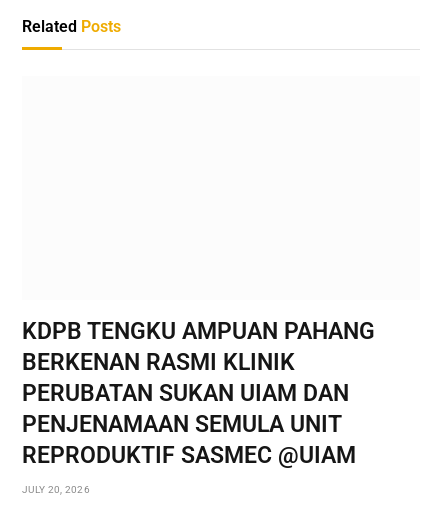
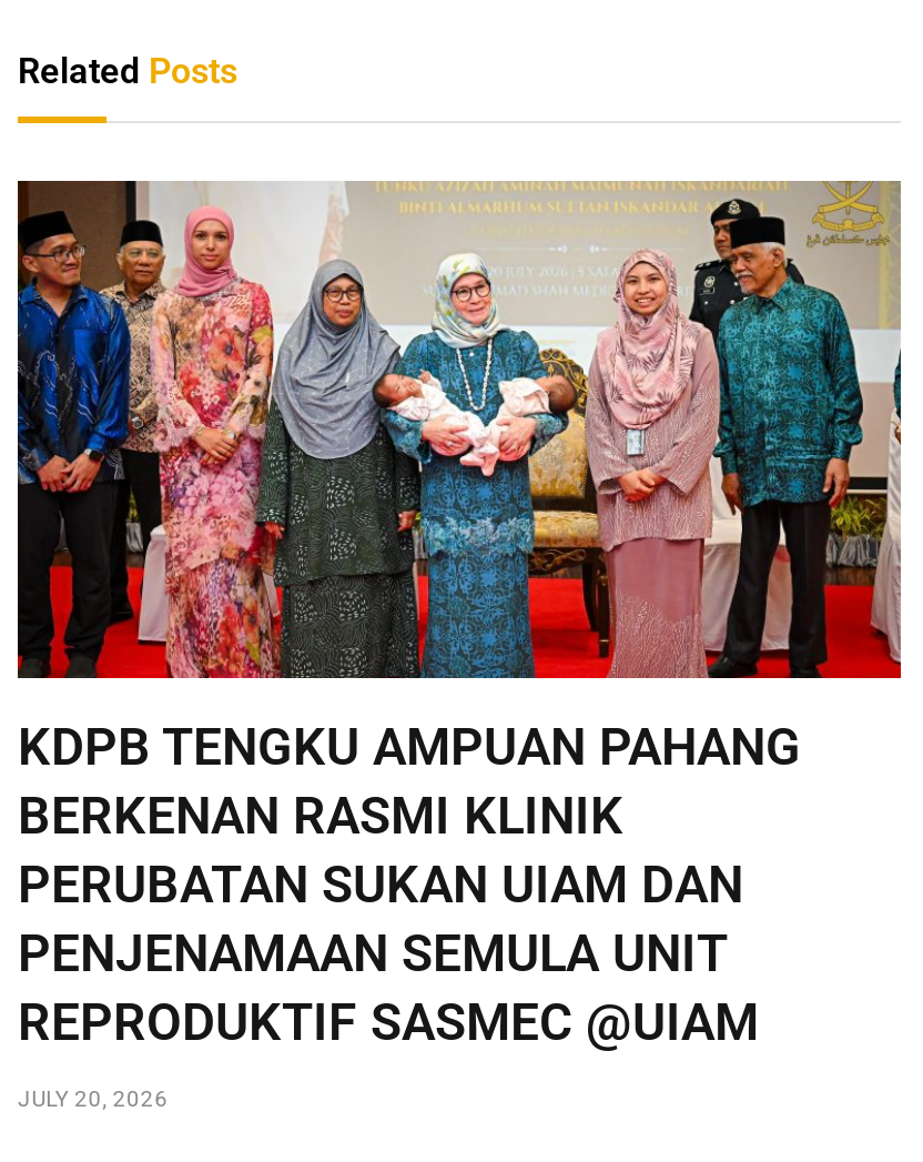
none -> [16,179,903,680] [image]

